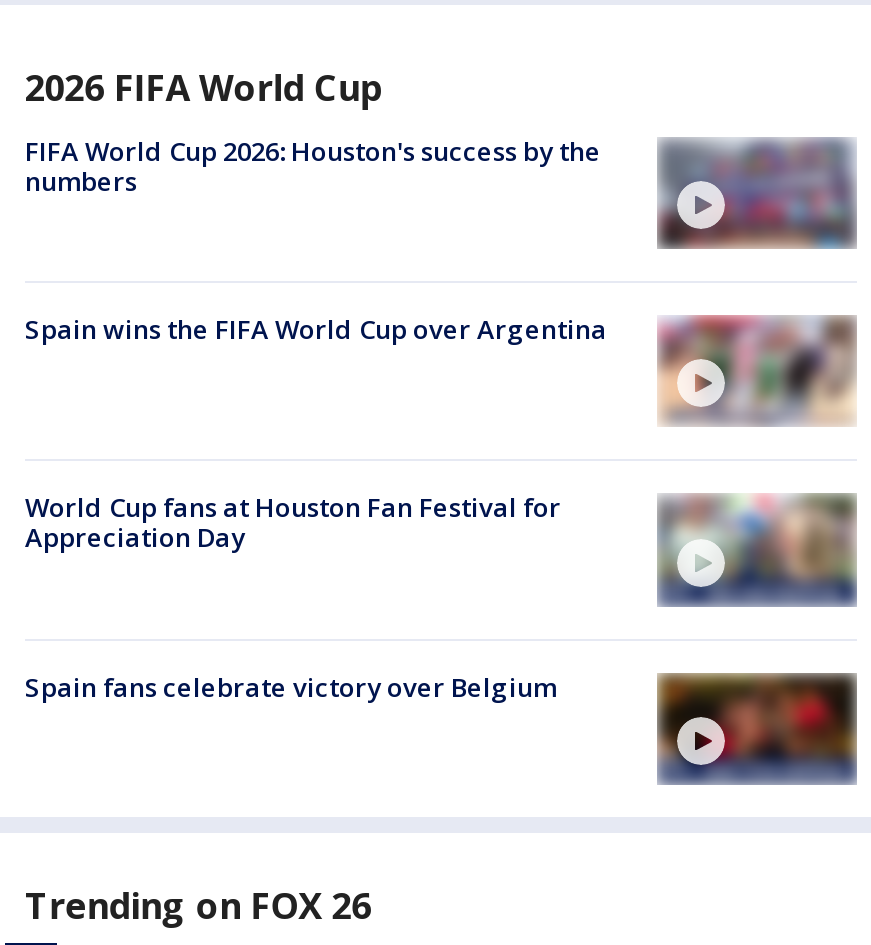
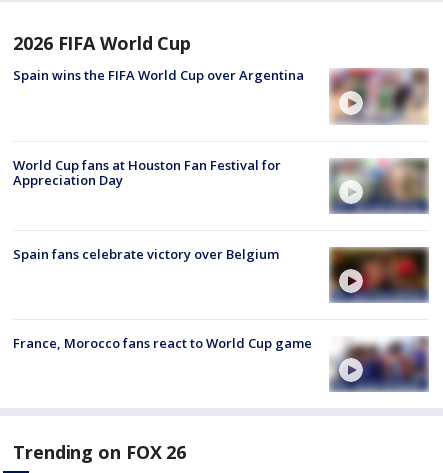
[25,132,857,250] [image] | FIFA World Cup 2026: Houston's success by the | numbers -> none
moved [25,311,859,704] -> [13,66,430,263]: [image] | Spain wins the FIFA World Cup over Argentina | World Cup fans at Houston Fan Festival for | Appreciation Day | Spain fans celebrate victory over Belgium
moved [655,672,859,786] -> [328,247,430,304]: [image]
none -> [13,334,429,382] [image] | France, Morocco fans react to World Cup game

